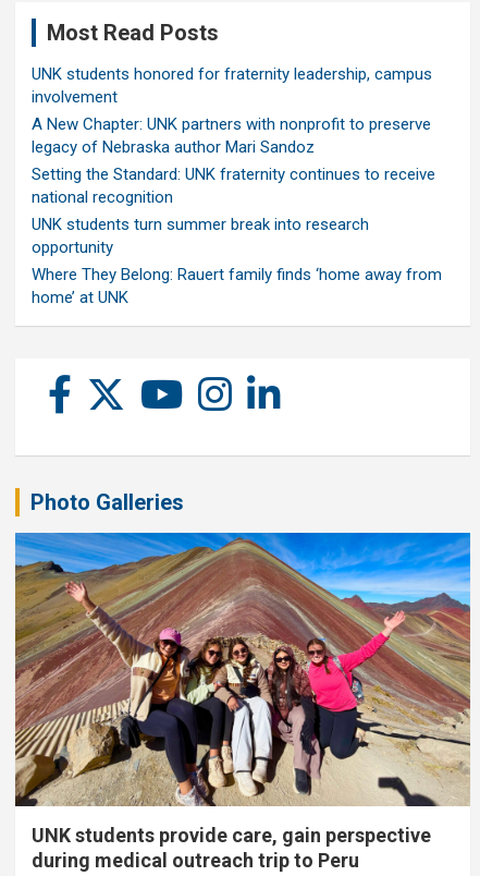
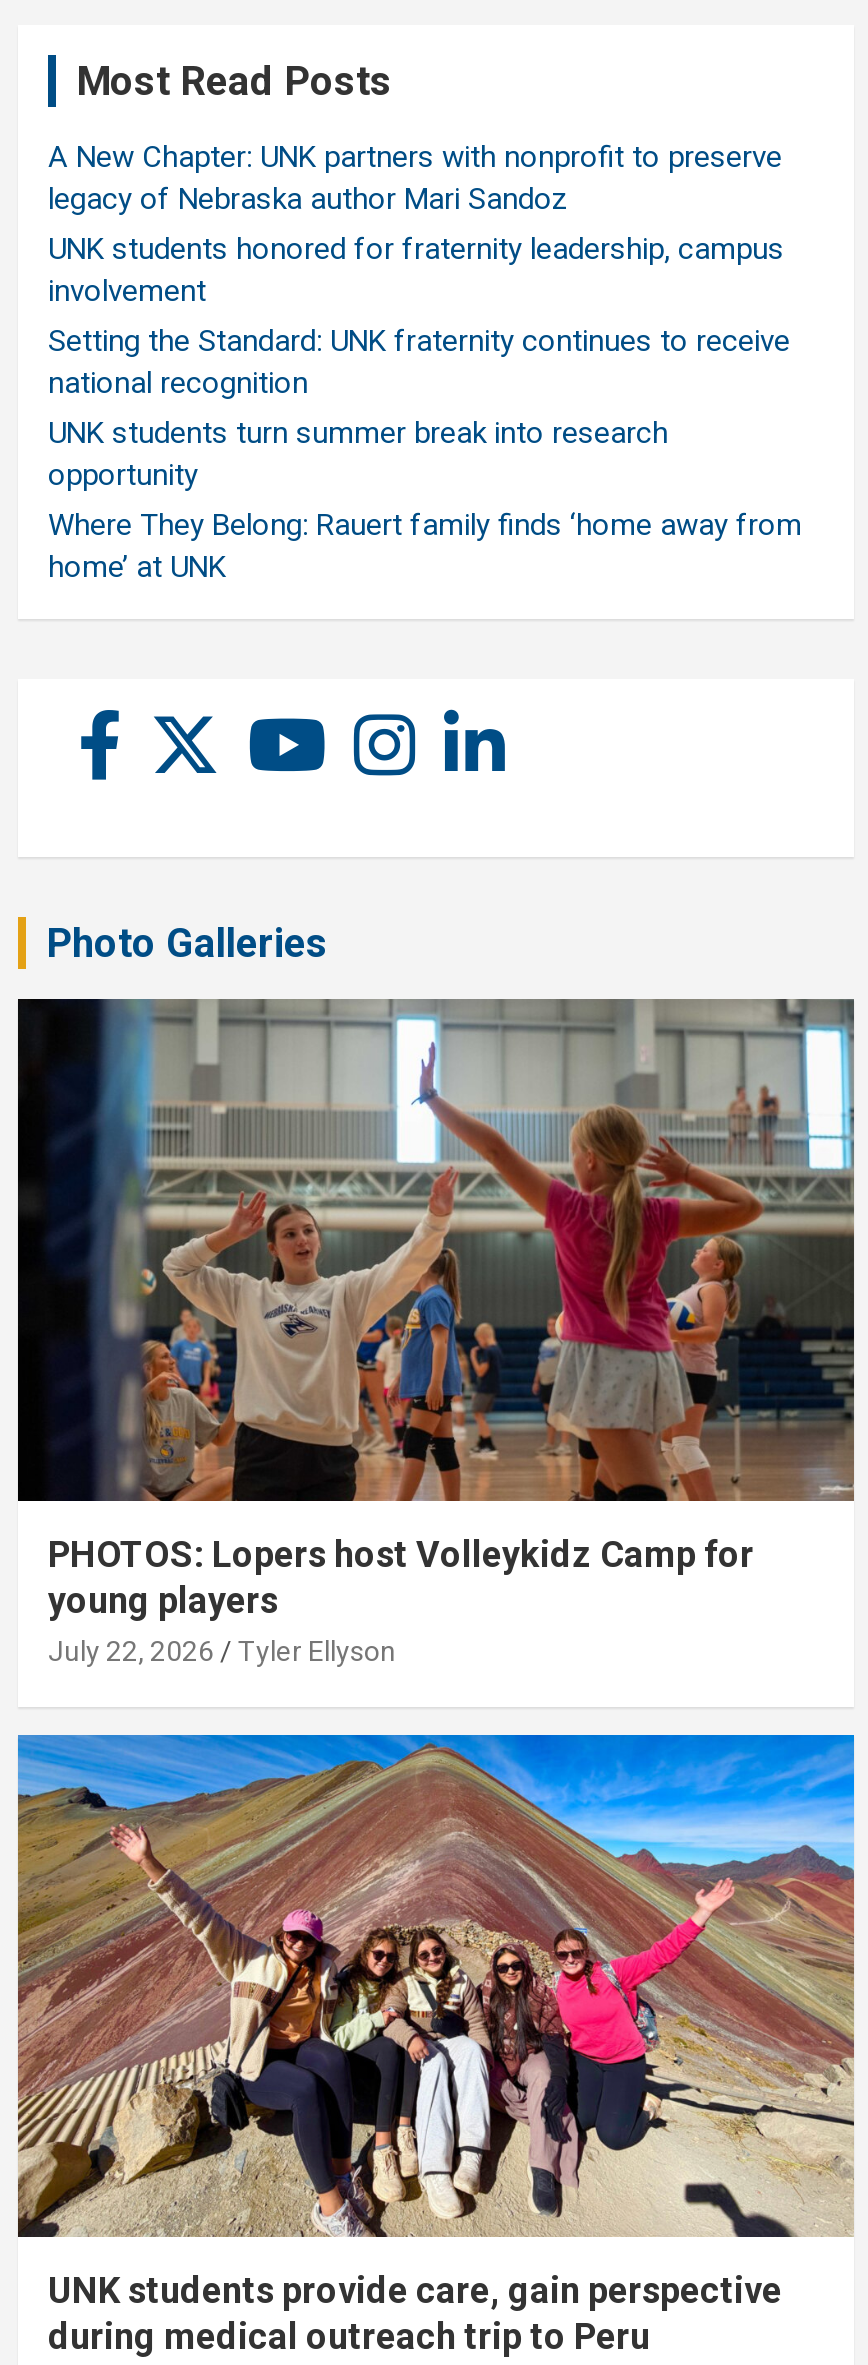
moved [32,115,431,157] -> [48,140,782,218]: A New Chapter: UNK partners with nonprofit to preserve | legacy of Nebraska author Mari Sandoz
none -> [16,997,856,1667] [image] | PHOTOS: Lopers host Volleykidz Camp for | young players | July 22, 2026 | Tyler Ellyson

